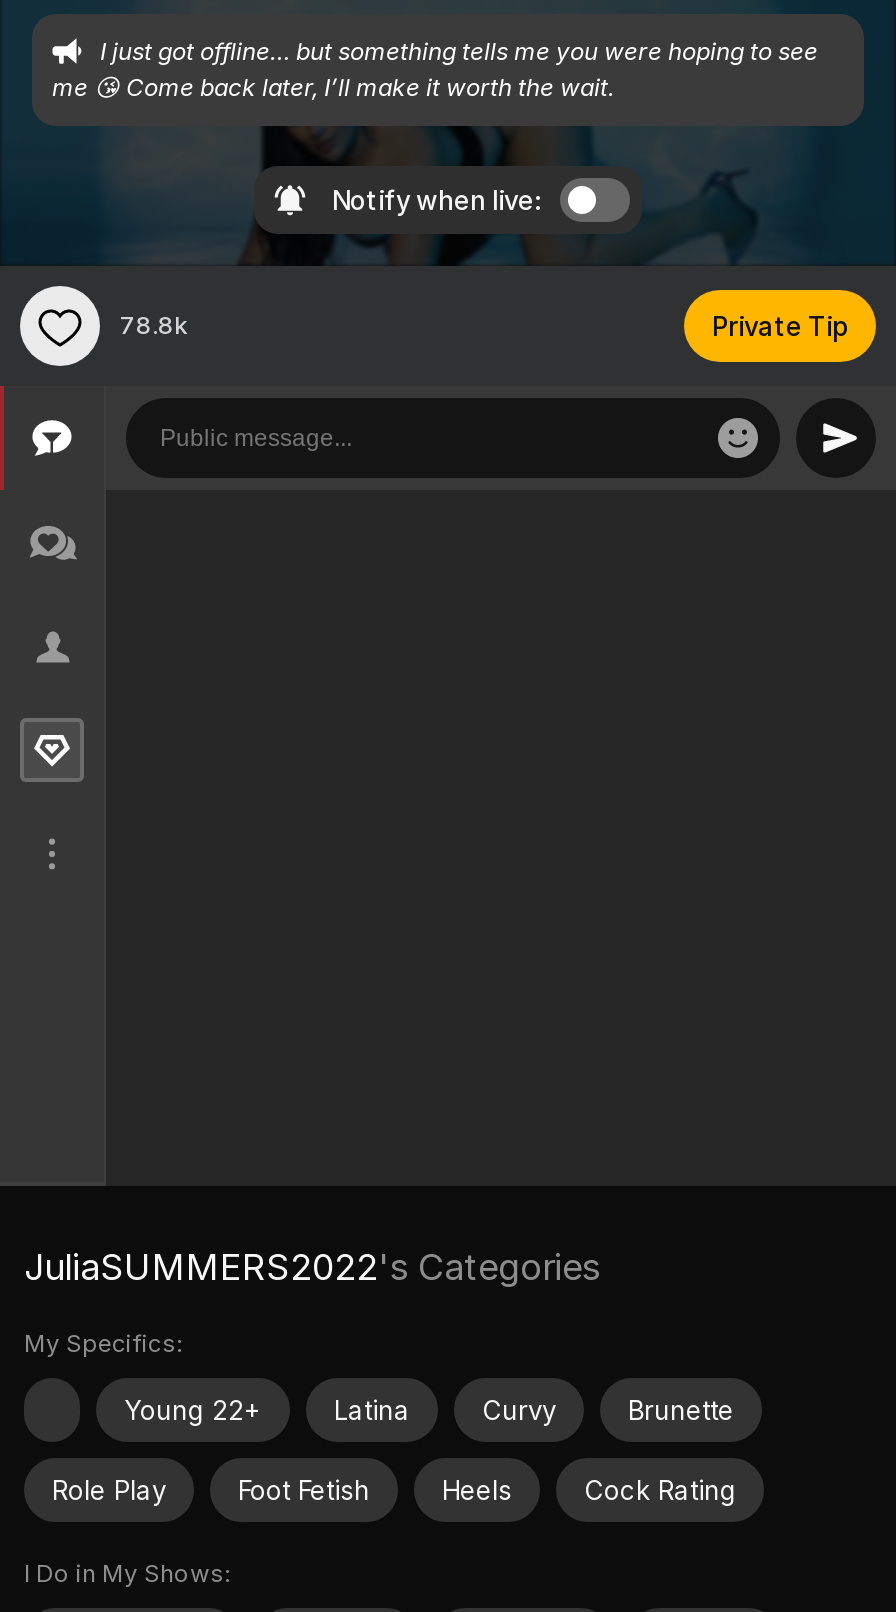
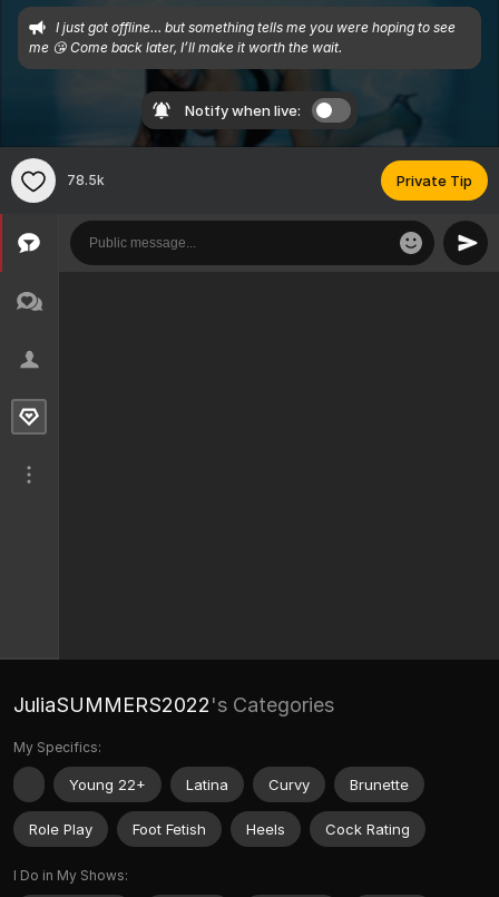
[120,310,188,340] 78.8k -> [67,172,105,189] 78.5k

